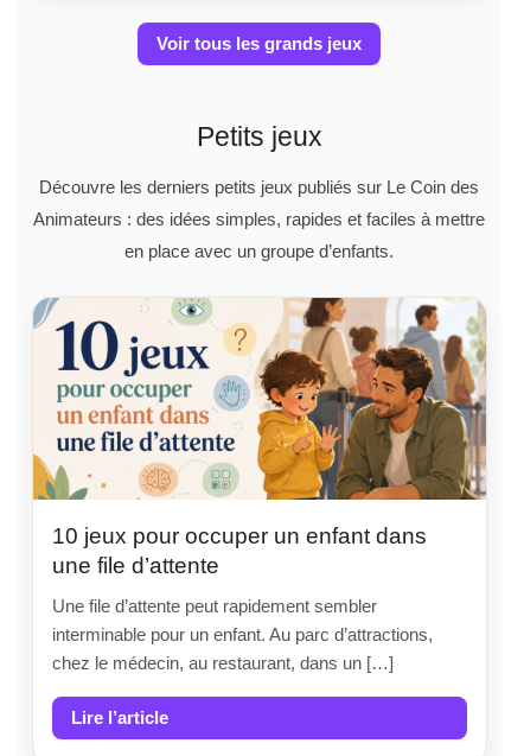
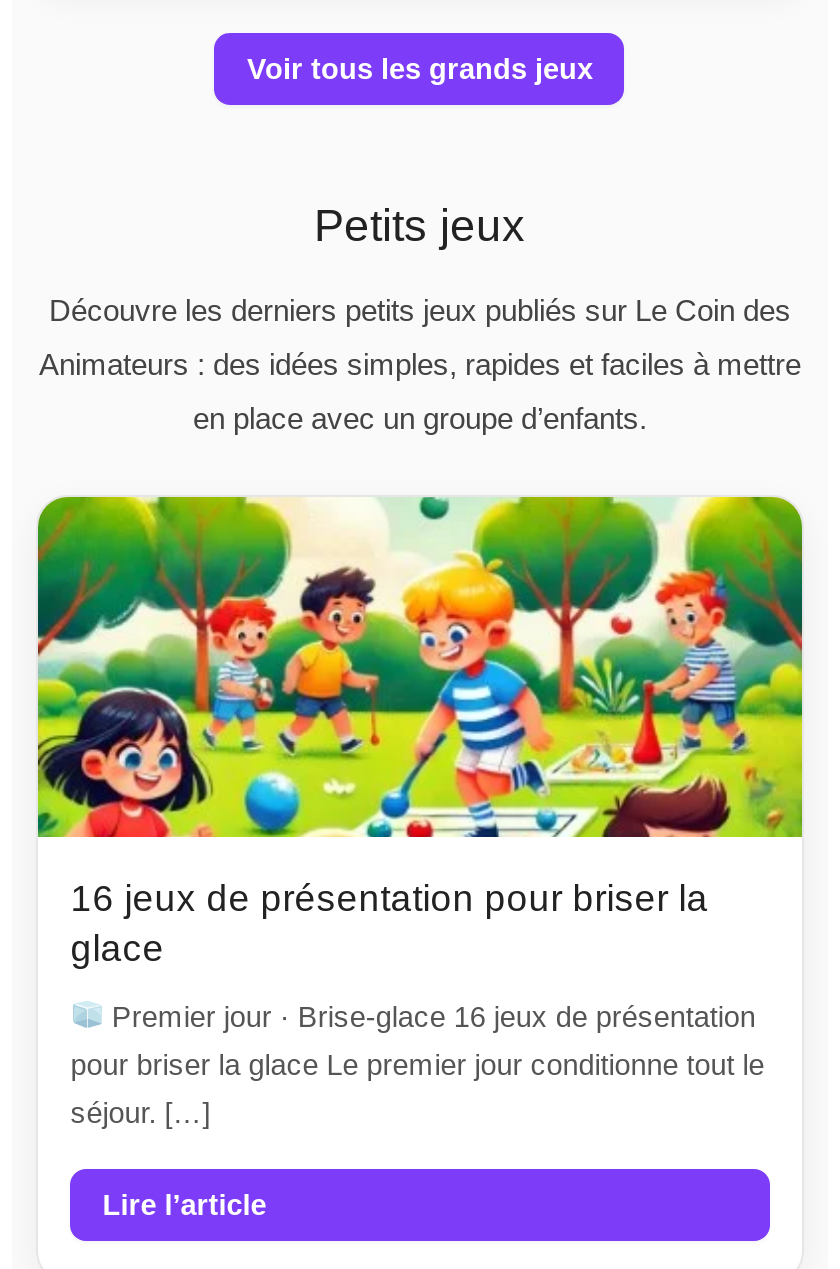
[32,297,487,577] [image] | 10 jeux pour occuper un enfant dans | une file d’attente -> [36,495,804,968] [image] | 16 jeux de présentation pour briser la | glace
[52,596,377,615] Une file d’attente peut rapidement sembler -> [104,1000,756,1032] Premier jour · Brise-glace 16 jeux de présentation
[52,625,433,644] interminable pour un enfant. Au parc d’attractions, -> [70,1048,764,1080] pour briser la glace Le premier jour conditionne tout le
[52,653,394,672] chez le médecin, au restaurant, dans un […] -> [70,1096,210,1128] séjour. […]

